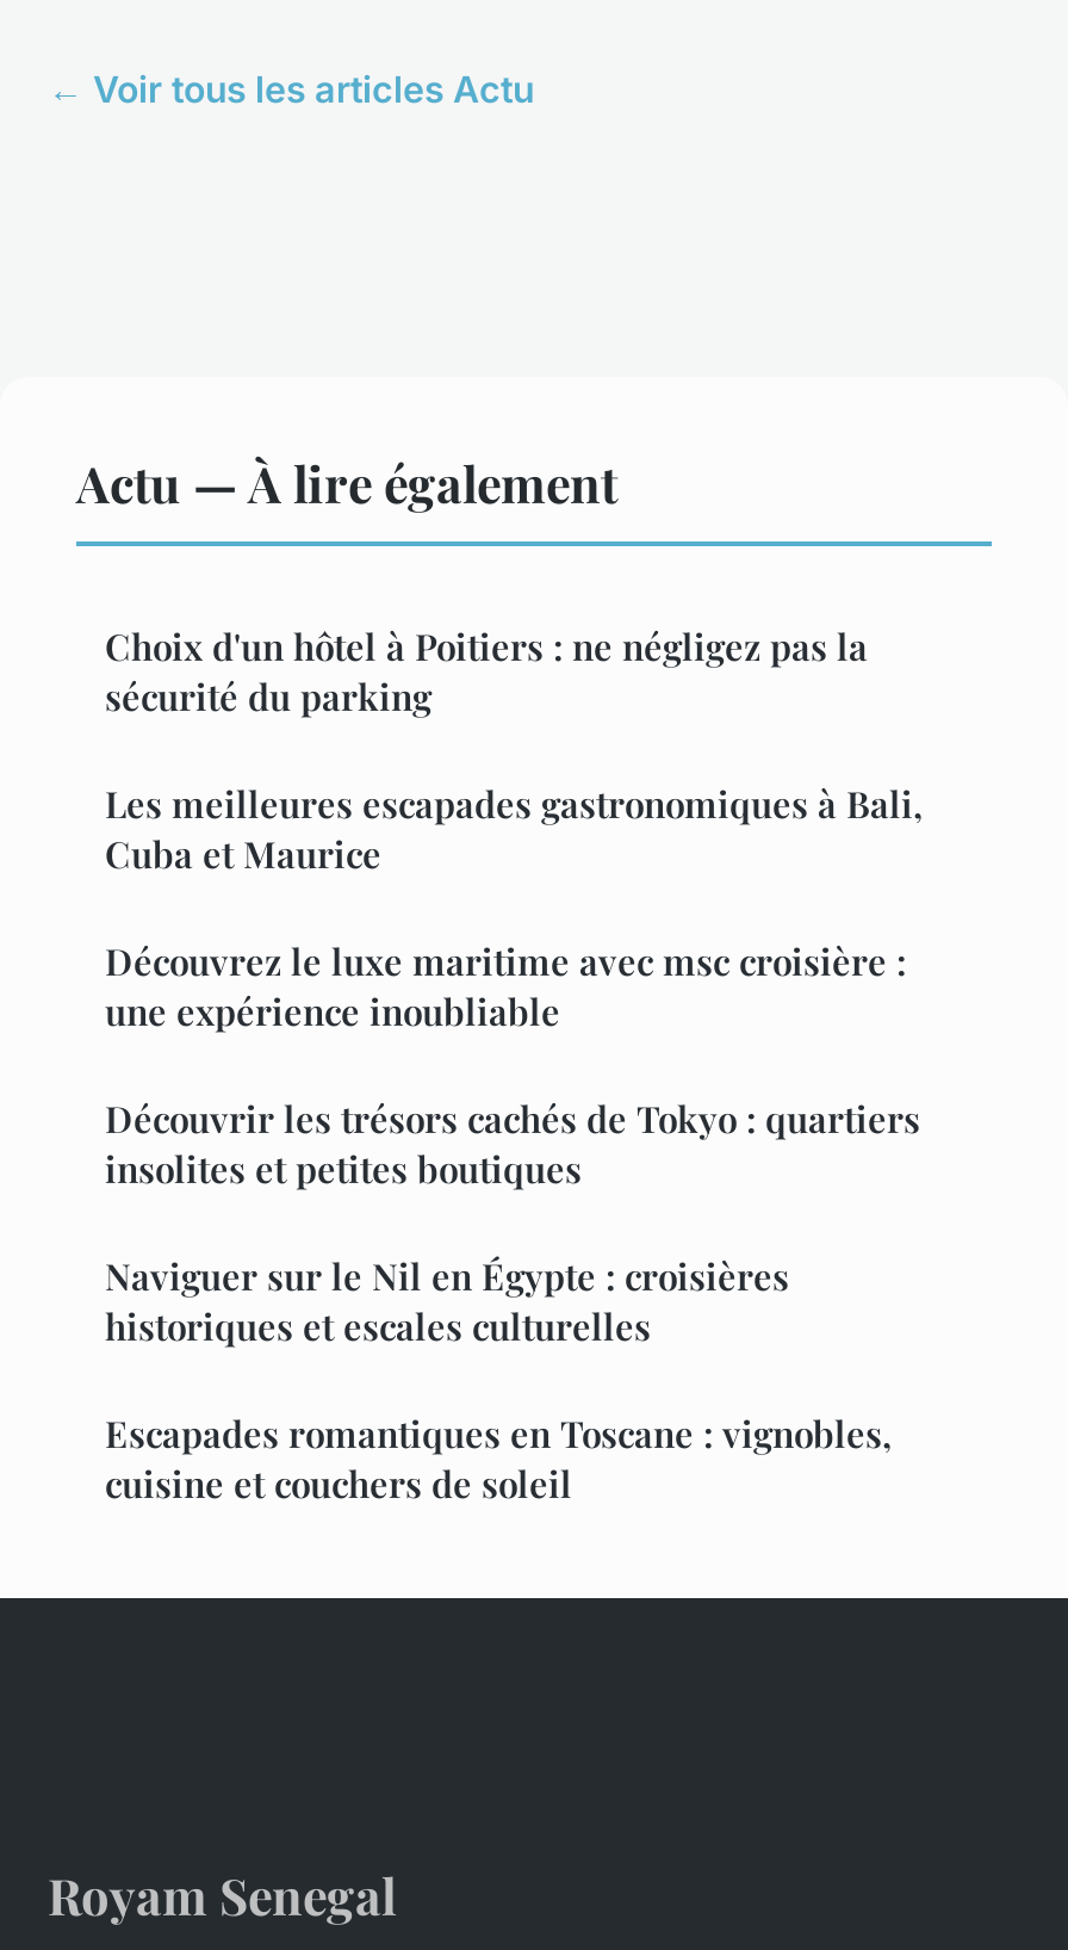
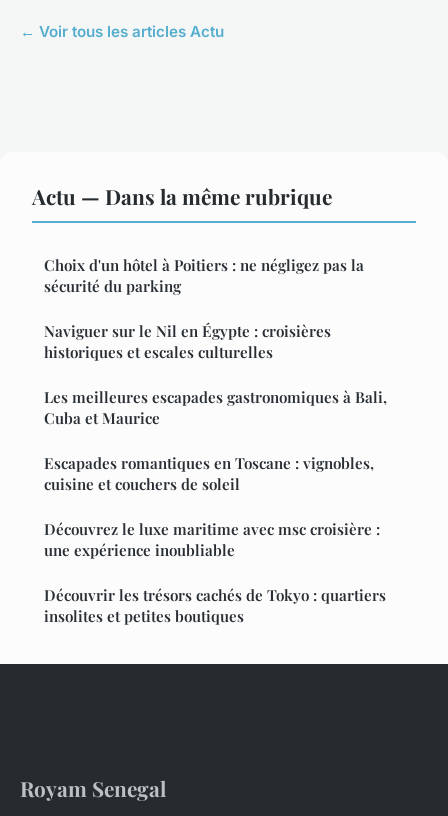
[76,447,617,514] Actu — À lire également -> [32,181,332,209] Actu — Dans la même rubrique
moved [105,779,923,877] -> [44,386,387,427]: Les meilleures escapades gastronomiques à Bali, | Cuba et Maurice
moved [105,936,920,1191] -> [44,518,386,625]: Découvrez le luxe maritime avec msc croisière : | une expérience inoubliable | Découvrir les trésors cachés de Tokyo : quartiers | insolites et petites boutiques
moved [105,1251,789,1349] -> [44,320,331,361]: Naviguer sur le Nil en Égypte : croisières | historiques et escales culturelles
moved [105,1409,892,1506] -> [44,452,374,493]: Escapades romantiques en Toscane : vignobles, | cuisine et couchers de soleil

